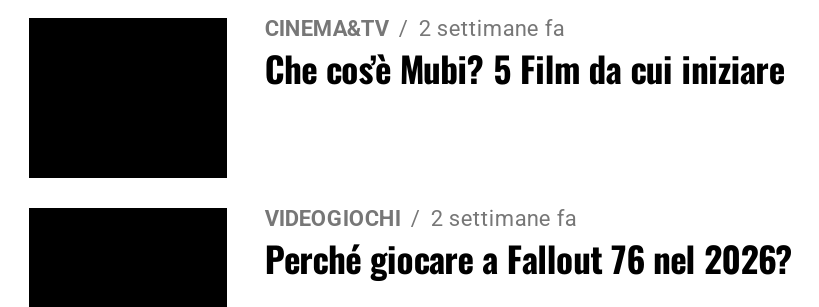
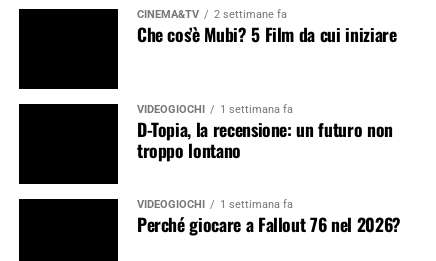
[431,206,577,232] 2 settimane fa -> [137,103,393,211] 1 settimana fa | D-Topia, la recensione: un futuro non | troppo lontano | VIDEOGIOCHI | 1 settimana fa

